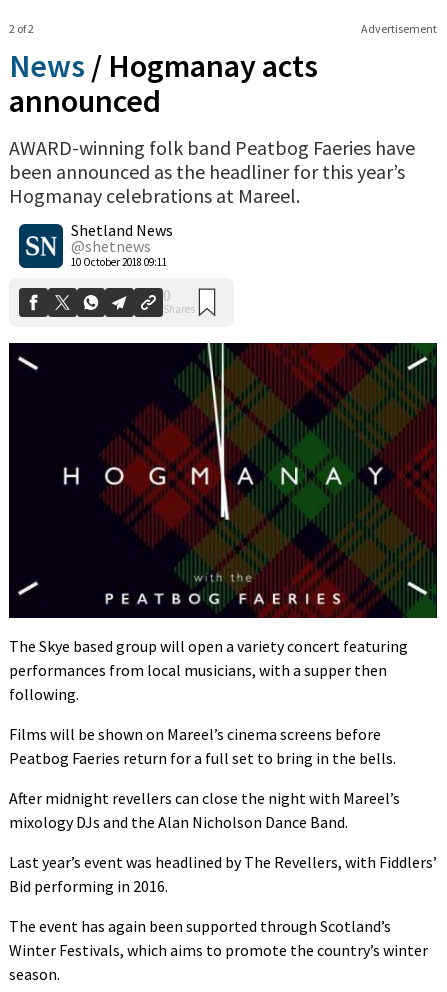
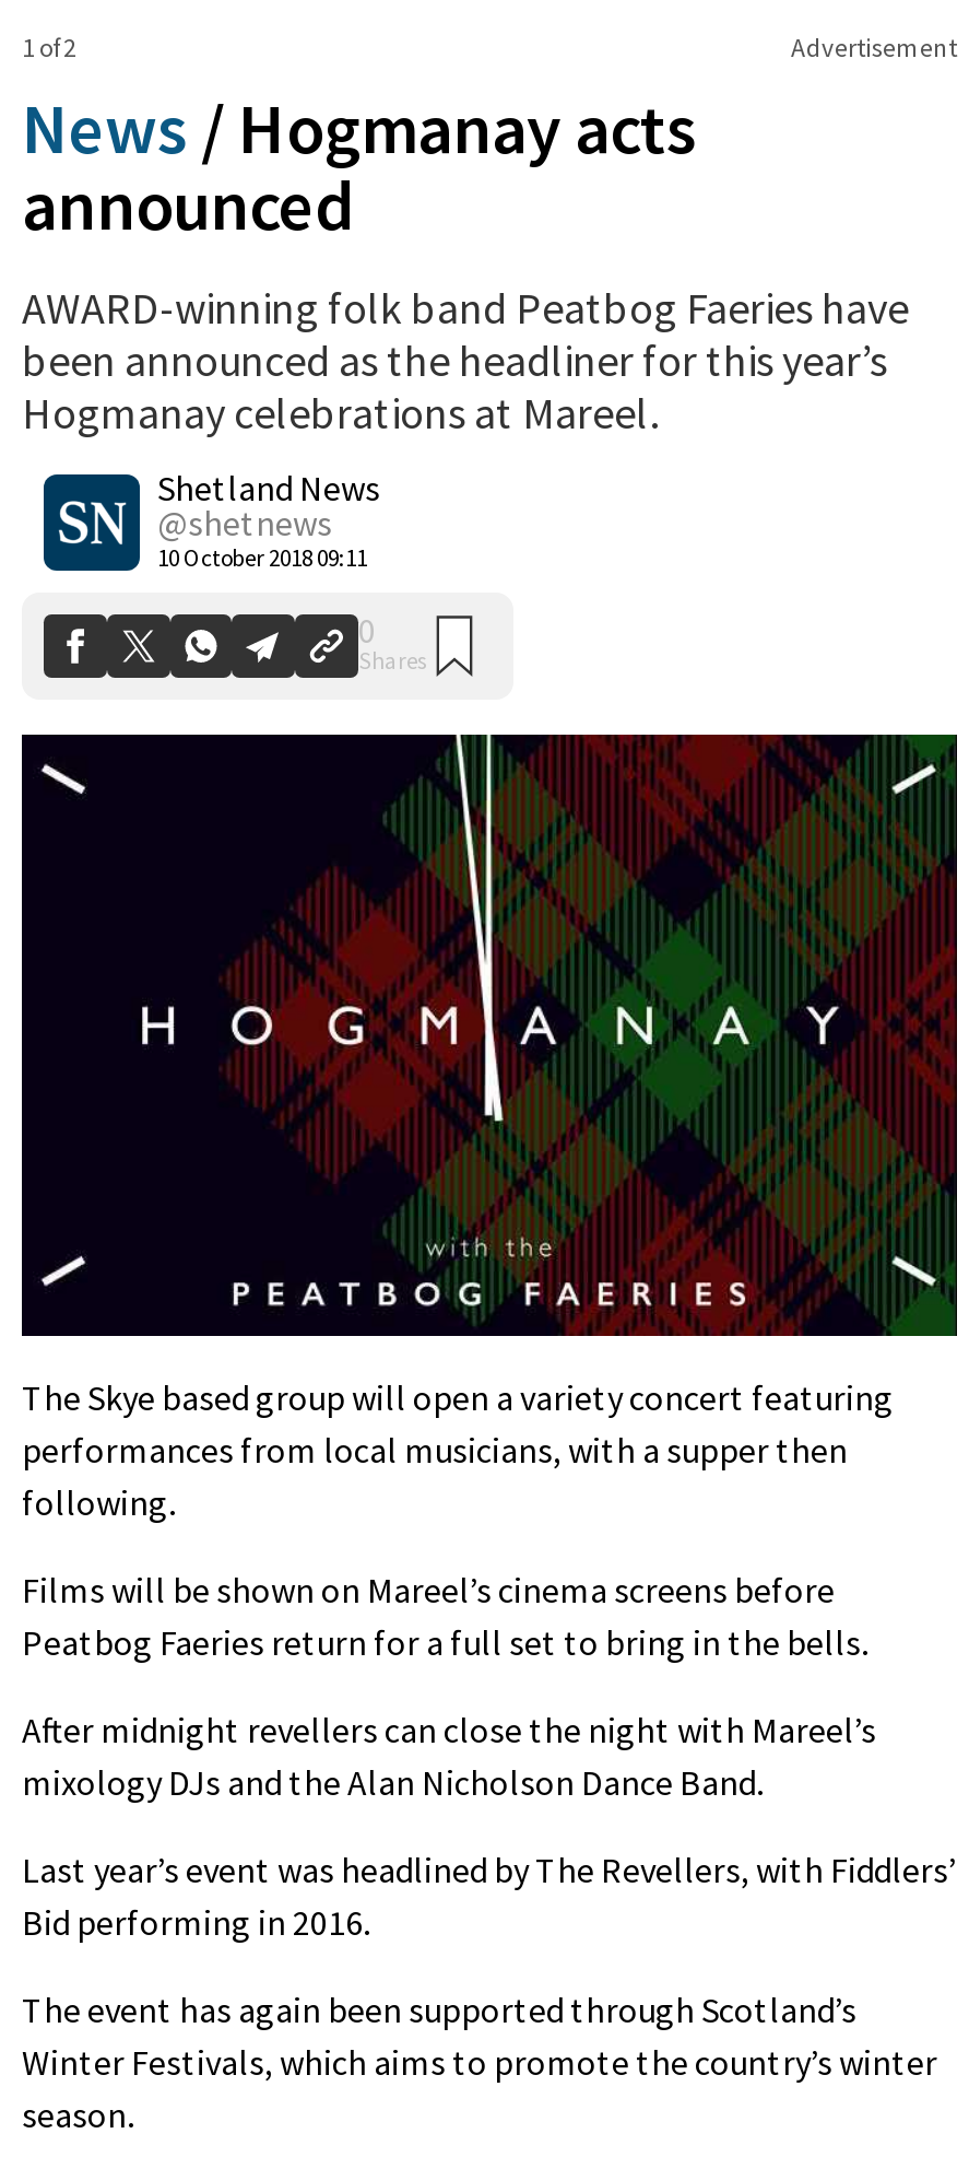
[9,21,34,36] 2 of 2 -> [22,30,76,63] 1 of 2

